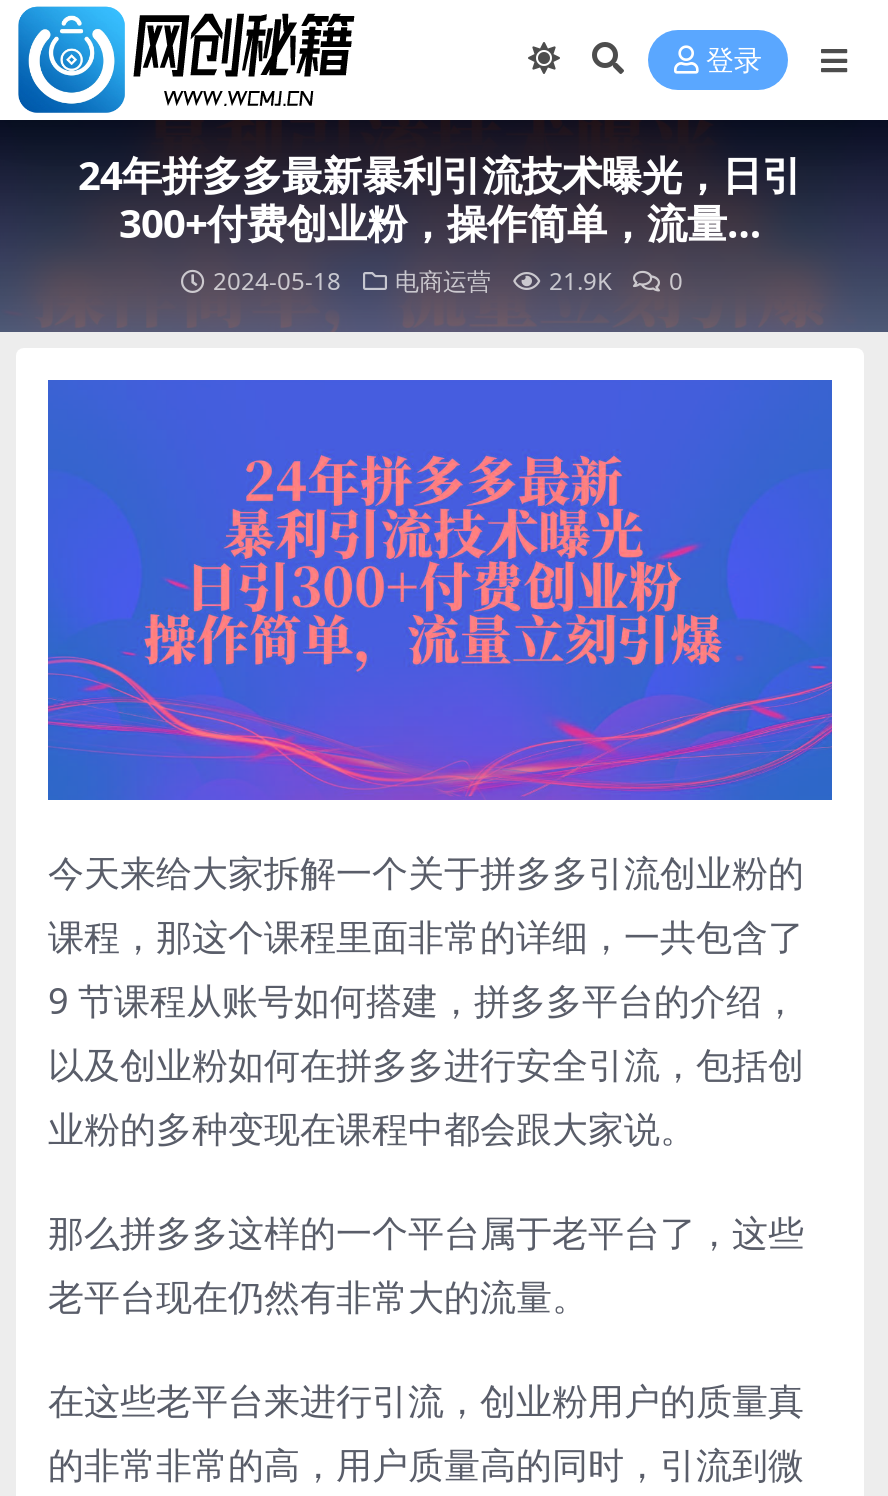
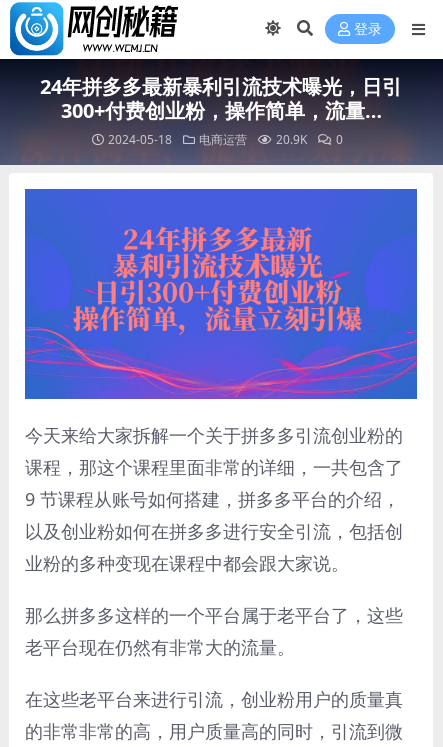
[213,264,683,298] 2024-05-18 电商运营 21.9K 0 -> [107,131,342,148] 2024-05-18 电商运营 20.9K 0

